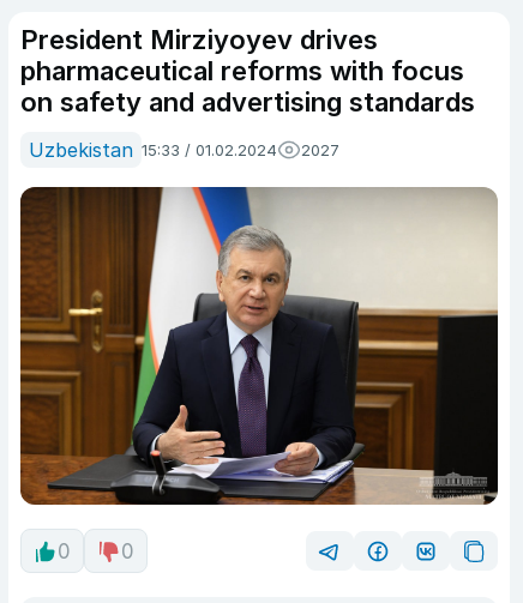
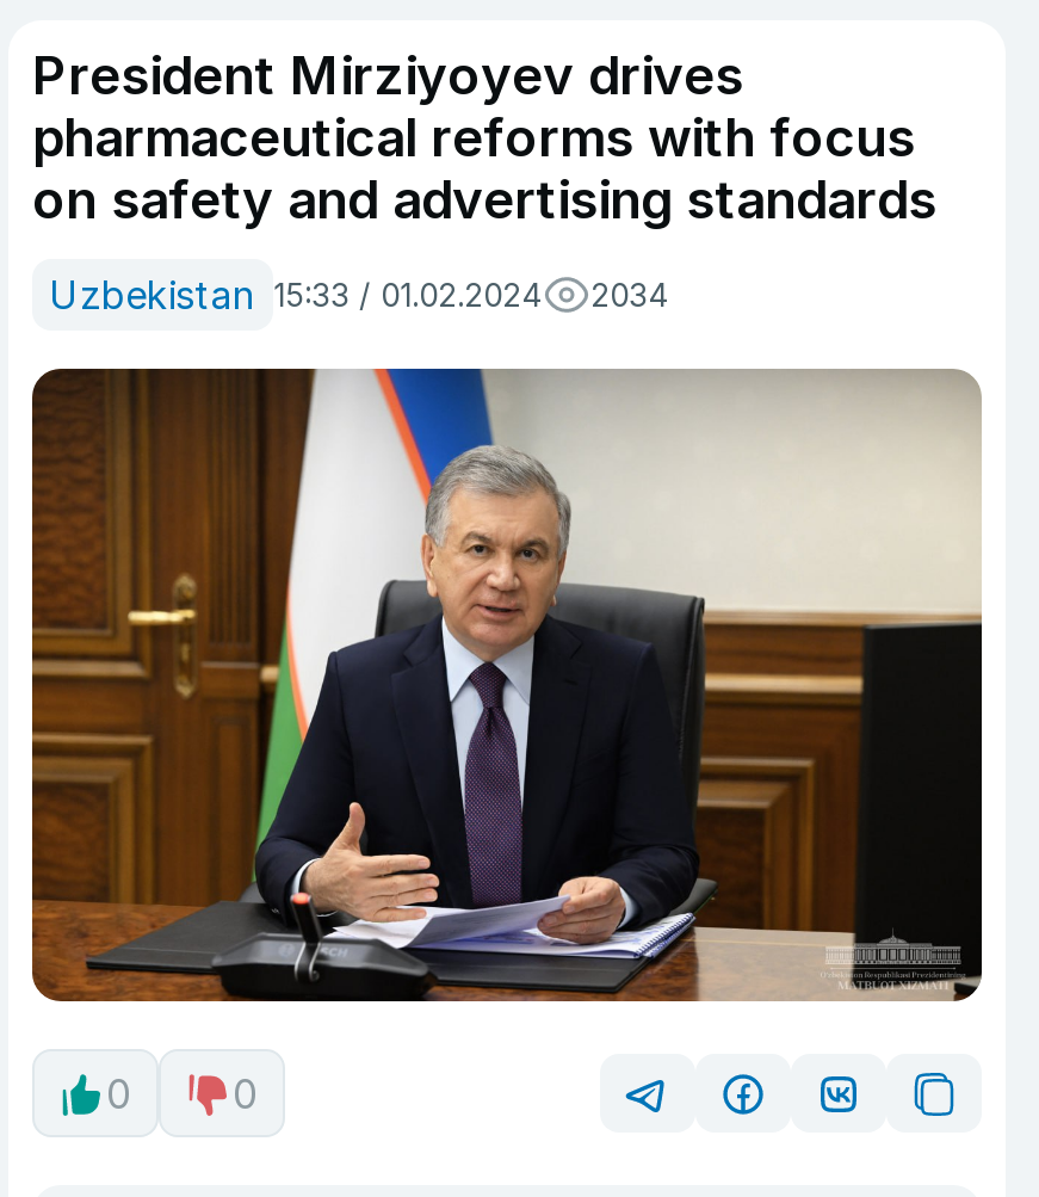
[29,138,339,162] Uzbekistan 15:33 / 01.02.2024 2027 -> [49,271,669,319] Uzbekistan 15:33 / 01.02.2024 2034

